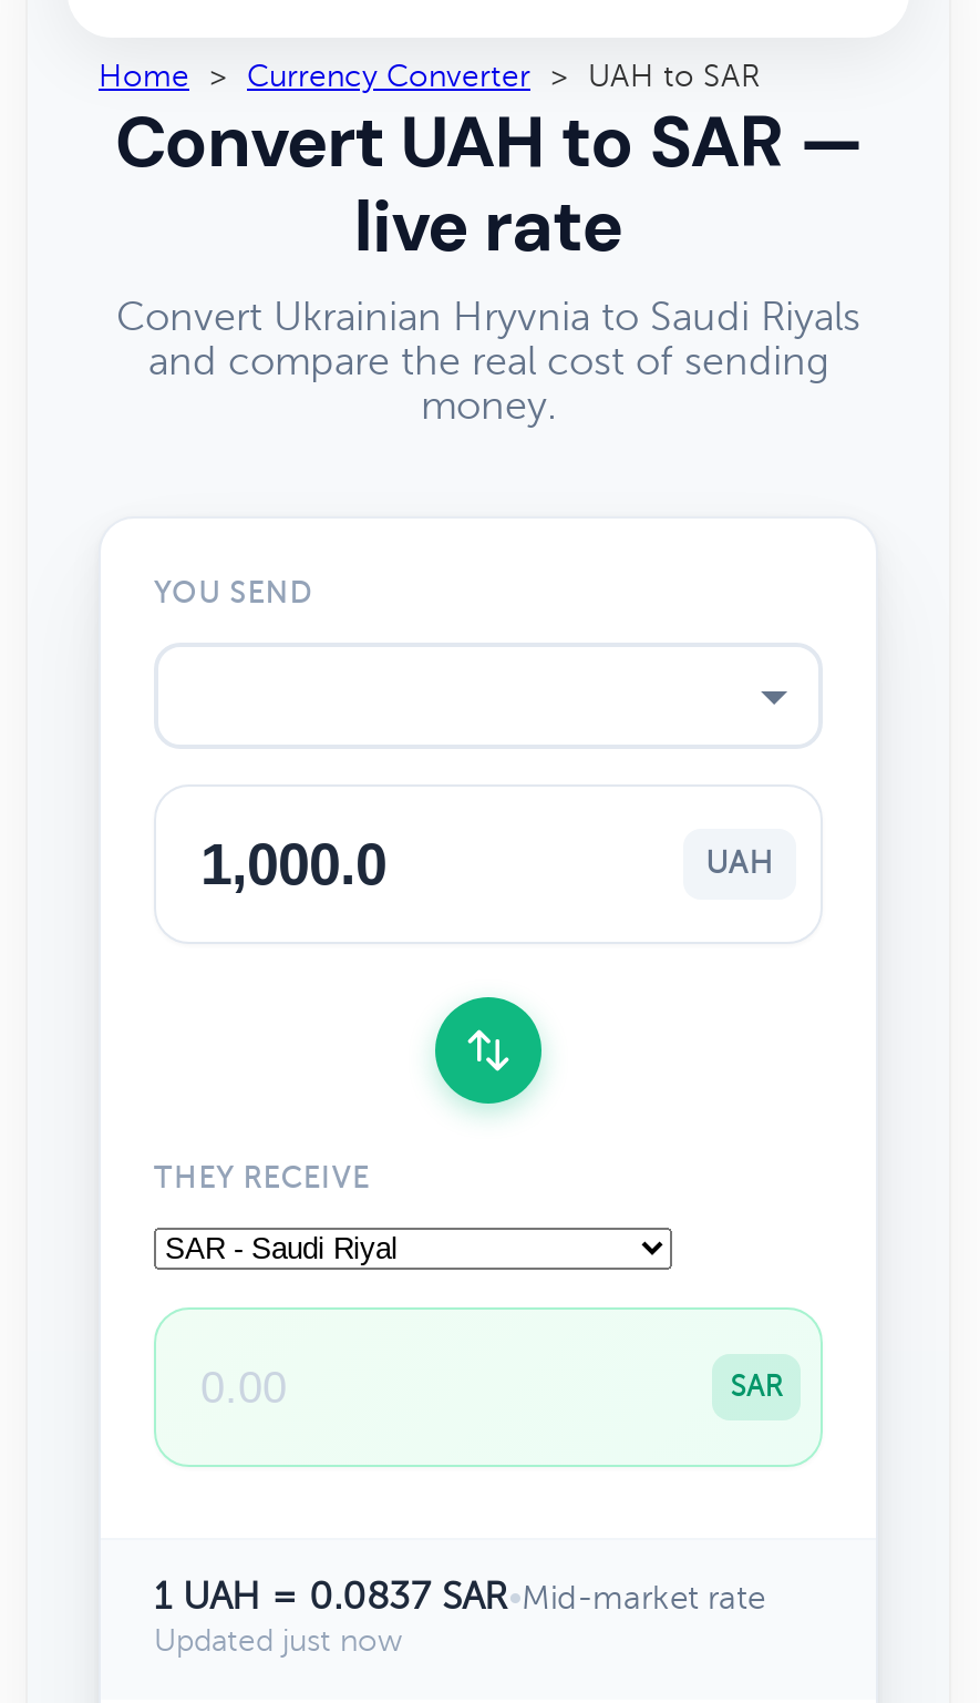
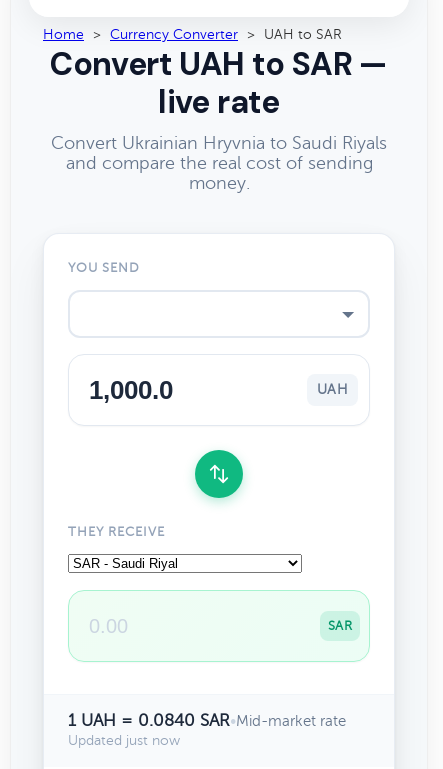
[154,1576,765,1618] 1 UAH = 0.0837 SAR • Mid-market rate -> [68,711,346,730] 1 UAH = 0.0840 SAR • Mid-market rate

